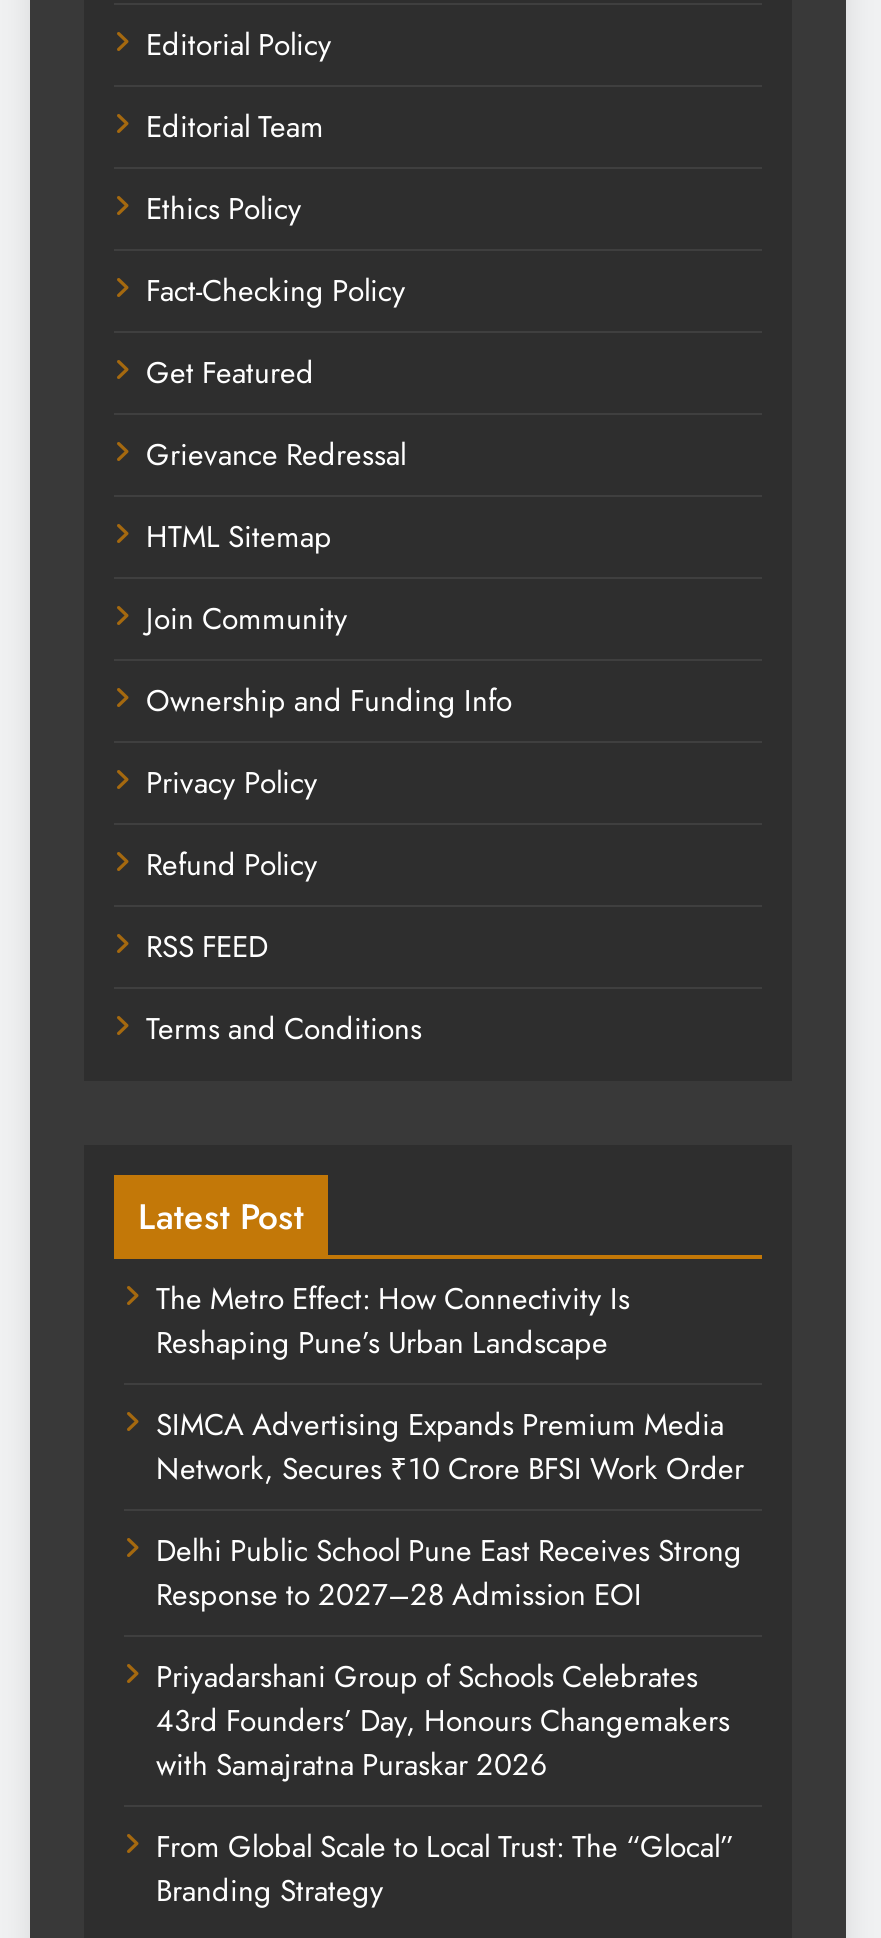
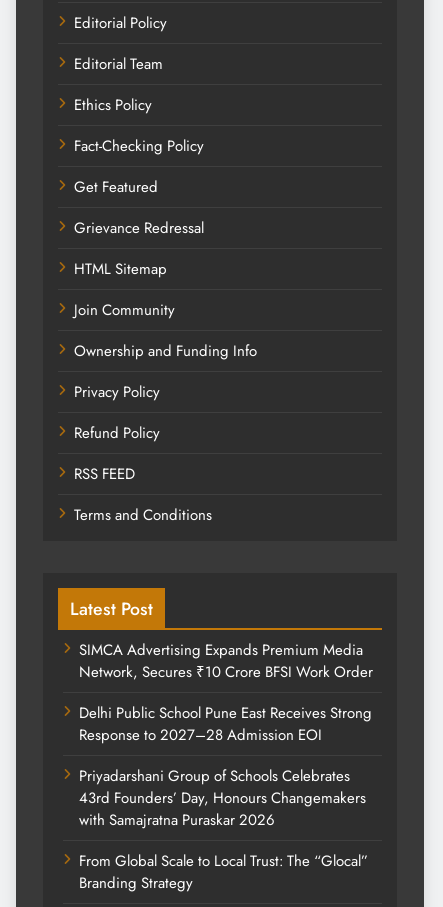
[156,1277,630,1365] The Metro Effect: How Connectivity Is | Reshaping Pune’s Urban Landscape -> none

